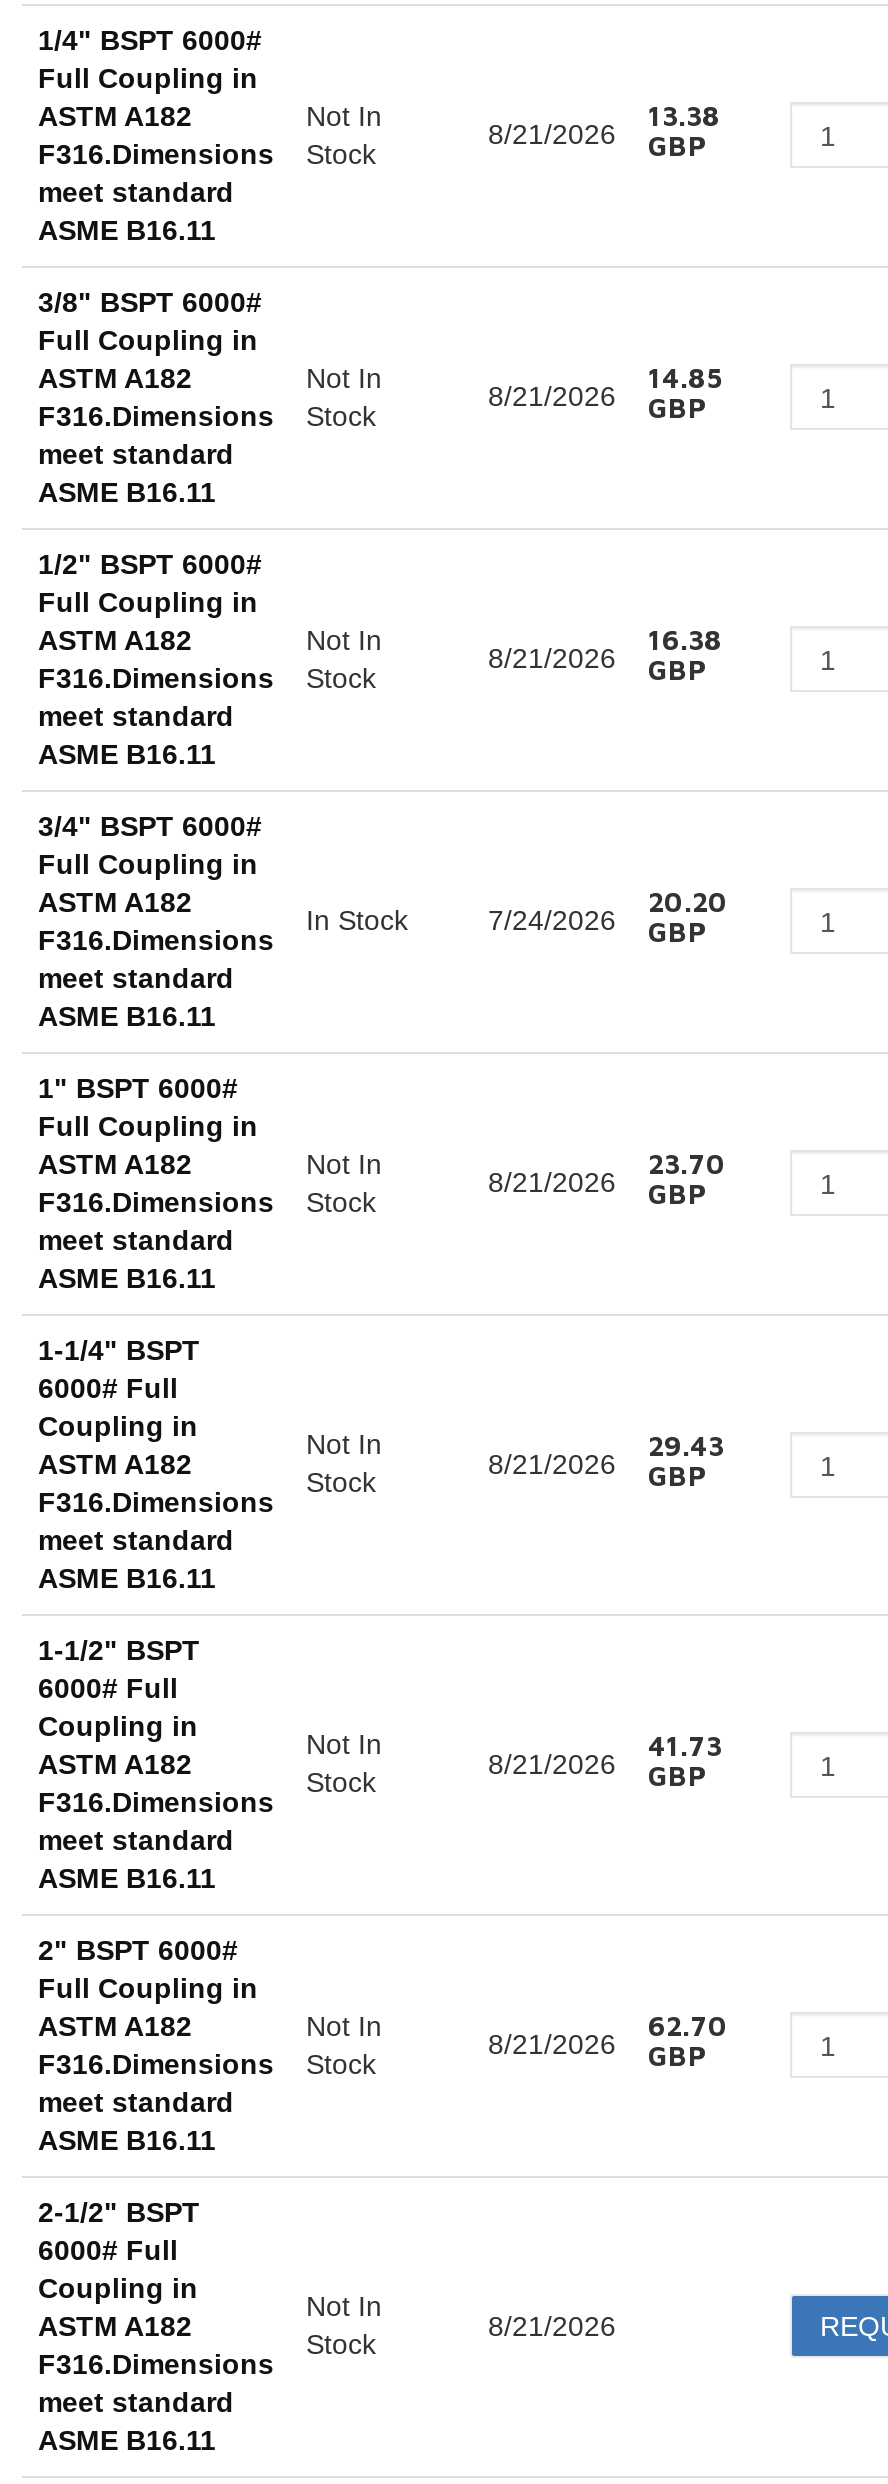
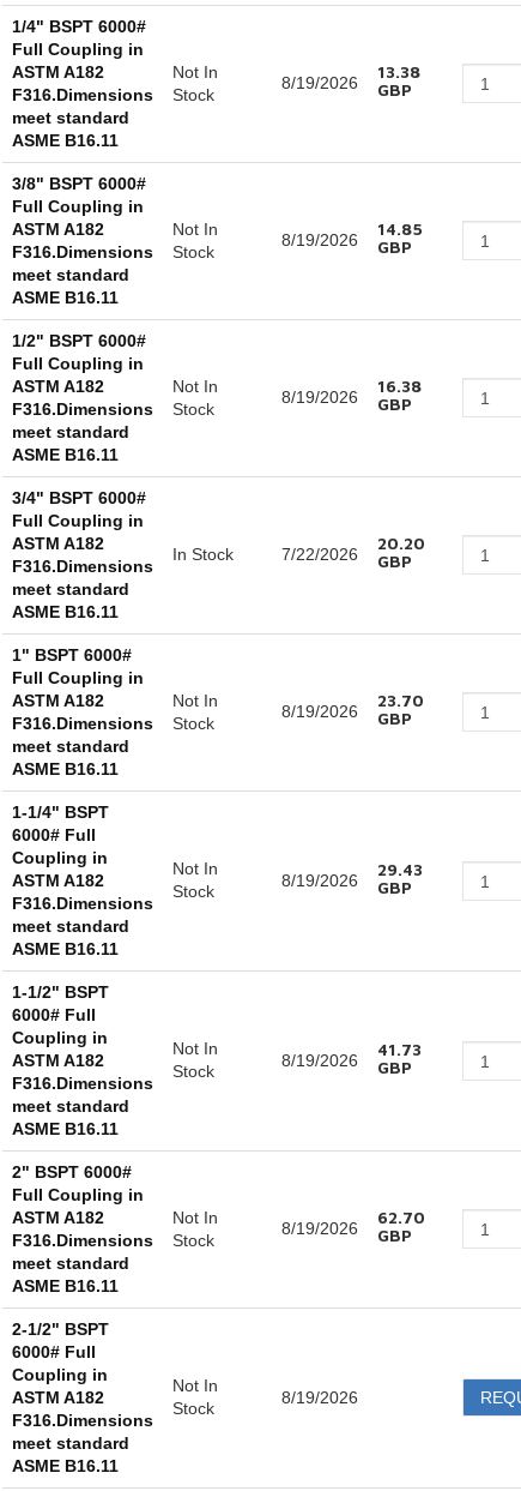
[488,118,706,162] 8/21/2026 GBP -> [281,73,412,100] 8/19/2026 GBP
[488,380,706,424] 8/21/2026 GBP -> [281,230,412,257] 8/19/2026 GBP
[488,642,706,686] 8/21/2026 GBP -> [281,387,412,414] 8/19/2026 GBP
[488,904,706,948] 7/24/2026 GBP -> [281,545,412,571] 7/22/2026 GBP
[488,1166,706,1210] 8/21/2026 GBP -> [281,702,412,728] 8/19/2026 GBP
[488,1448,706,1492] 8/21/2026 GBP -> [281,871,412,897] 8/19/2026 GBP
[488,1748,706,1792] 8/21/2026 GBP -> [281,1051,412,1077] 8/19/2026 GBP
[488,2028,706,2072] 8/21/2026 GBP -> [281,1219,412,1245] 8/19/2026 GBP
[488,2310,616,2342] 8/21/2026 -> [281,1388,358,1407] 8/19/2026

